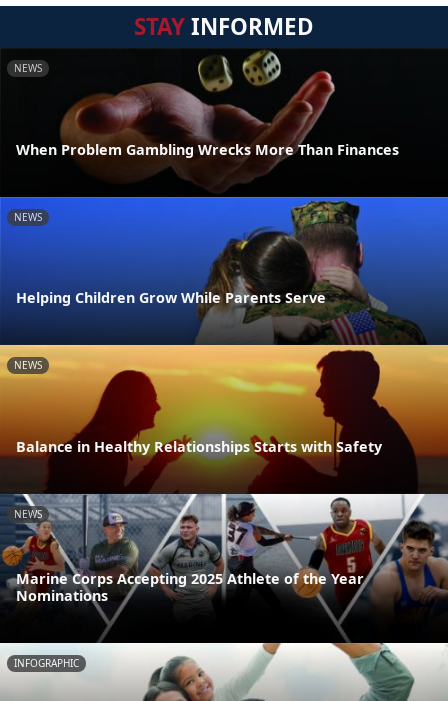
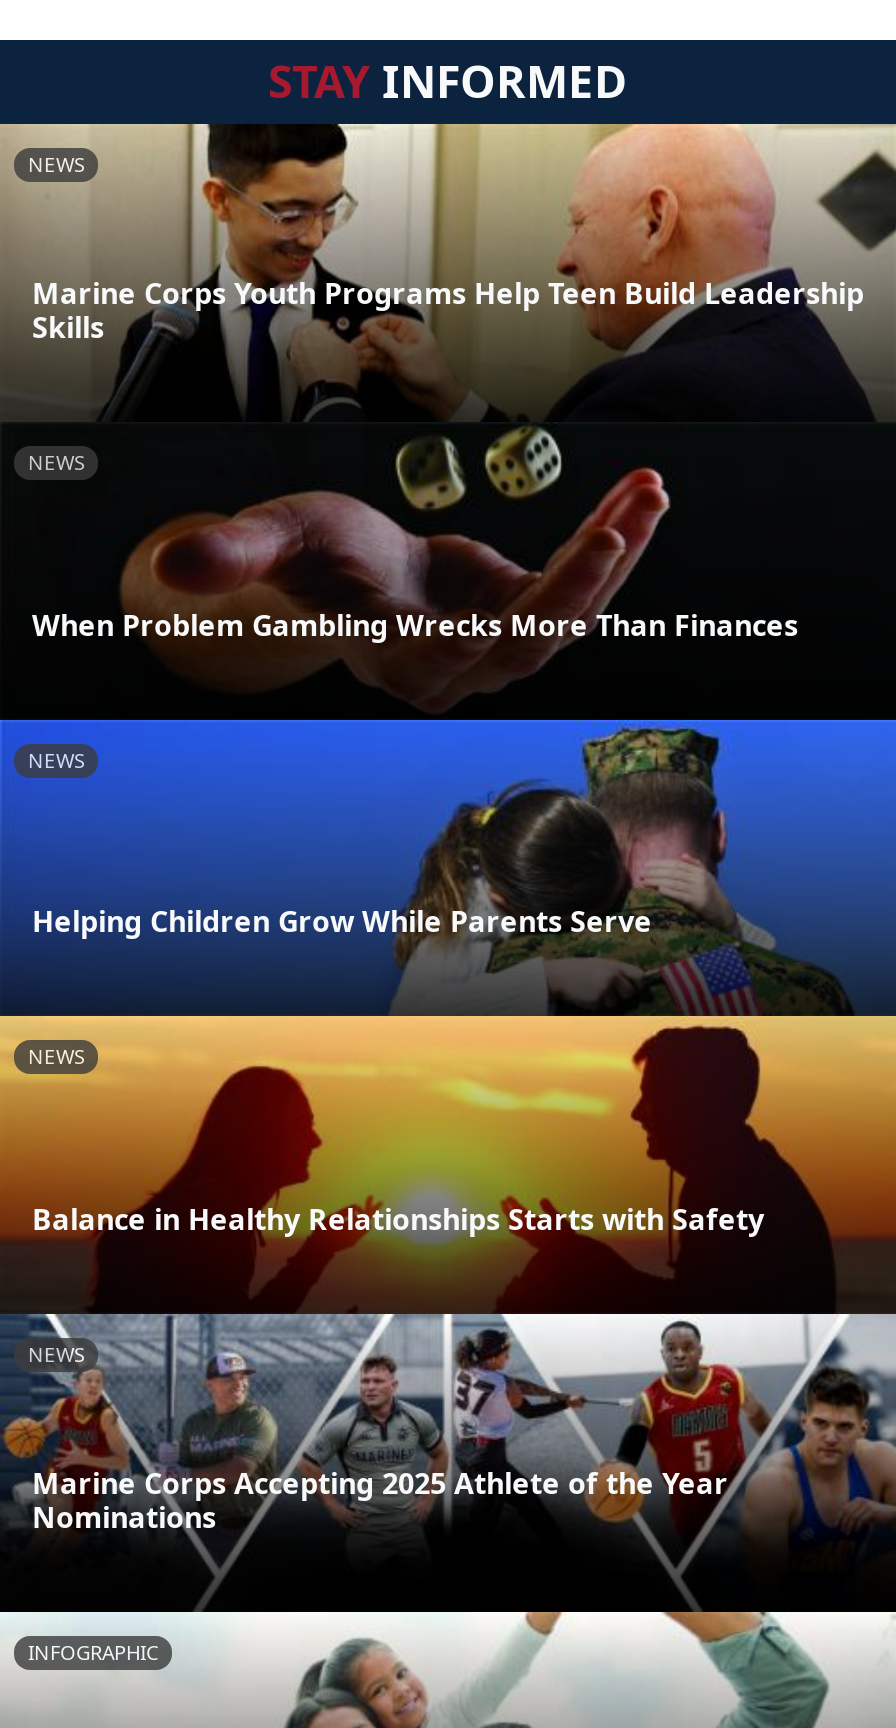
none -> [6,122,890,420] [image] | NEWS
none -> [32,273,864,345] Marine Corps Youth Programs Help Teen Build Leadership | Skills

